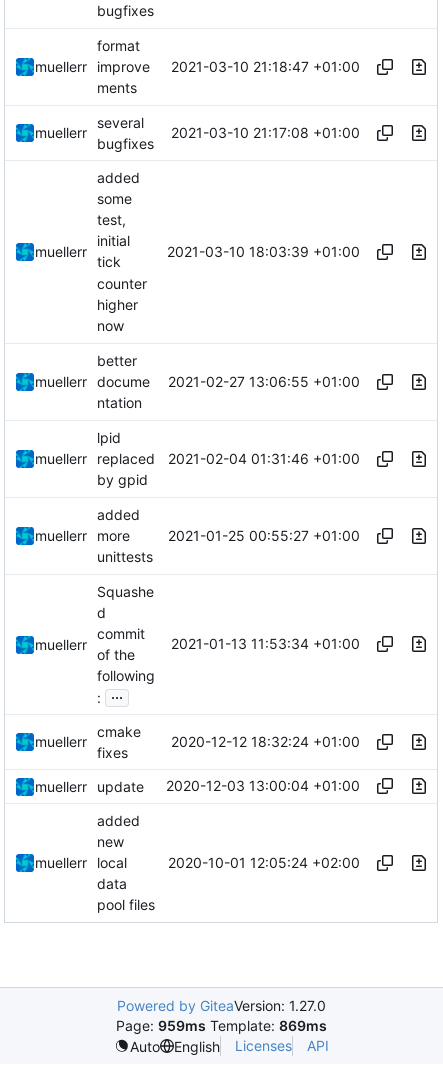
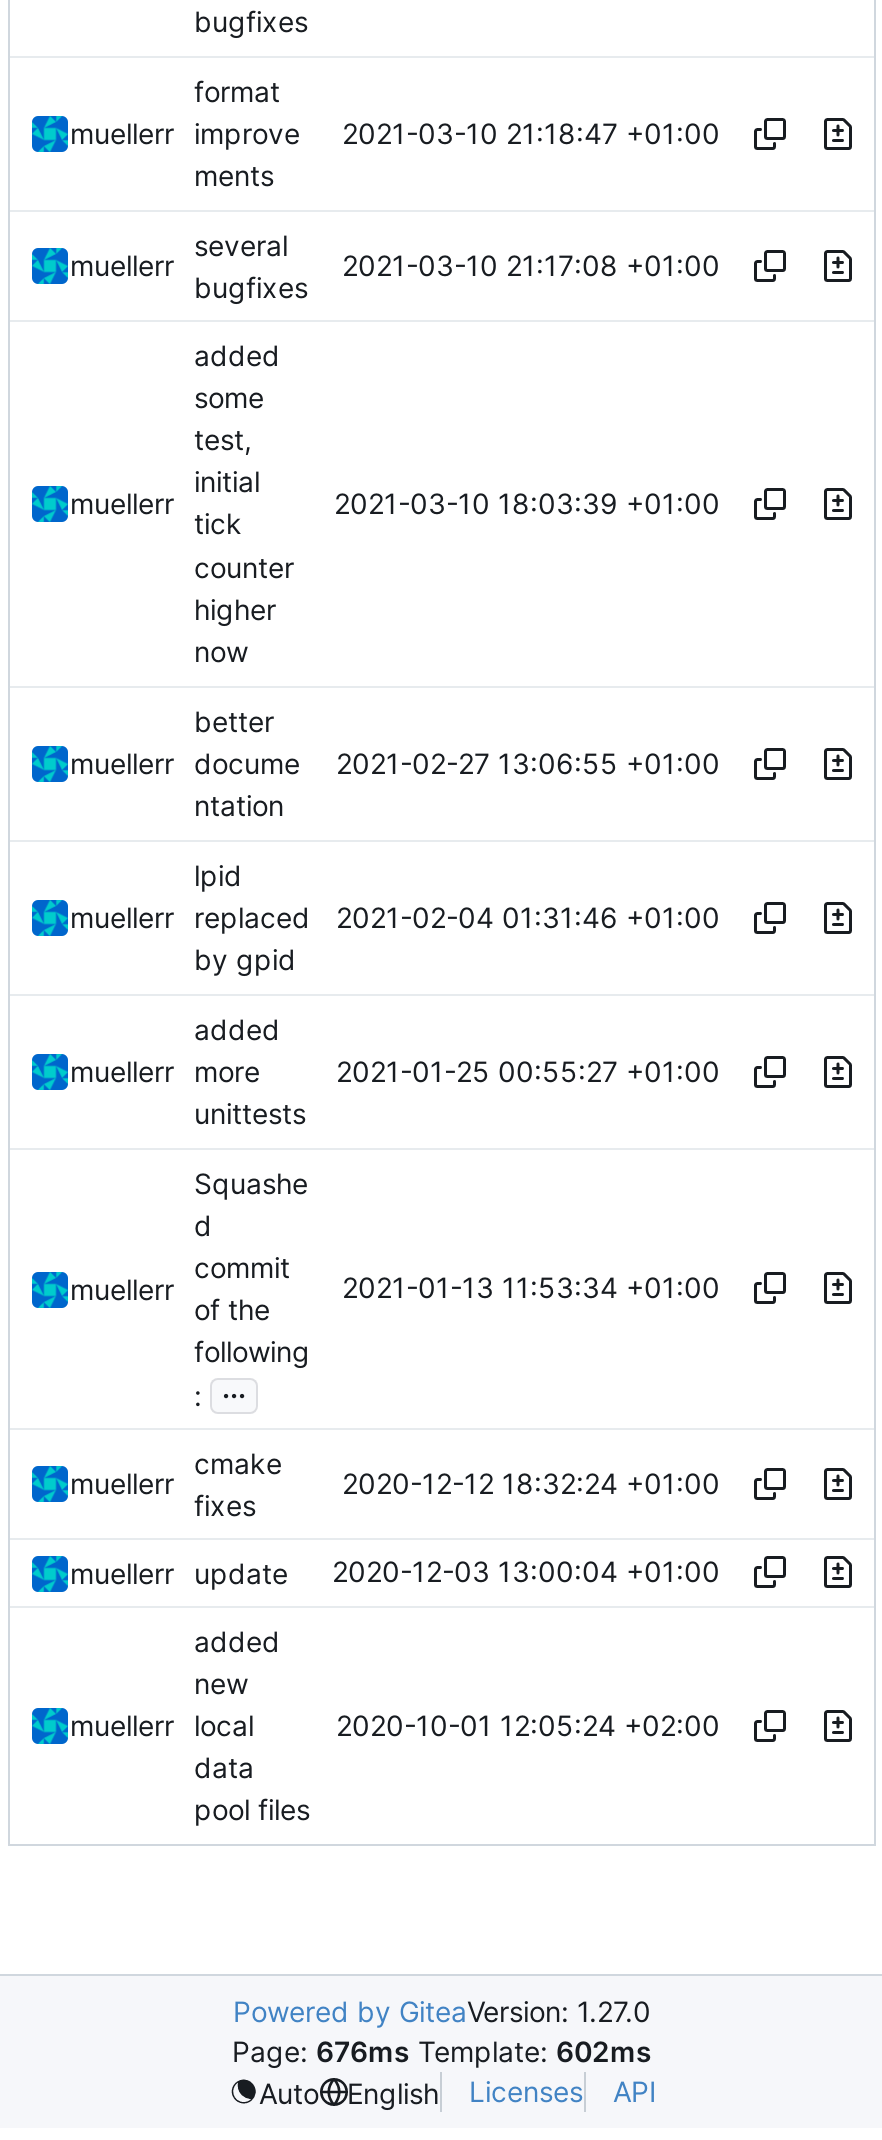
[115,1017,326,1034] Page: 959ms Template: 869ms -> [232,2034,652,2068] Page: 676ms Template: 602ms

